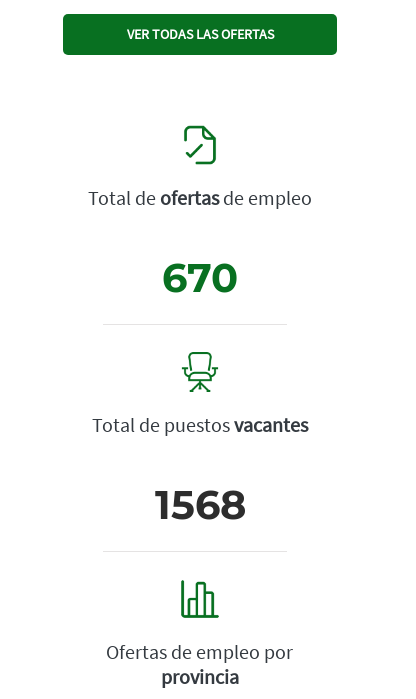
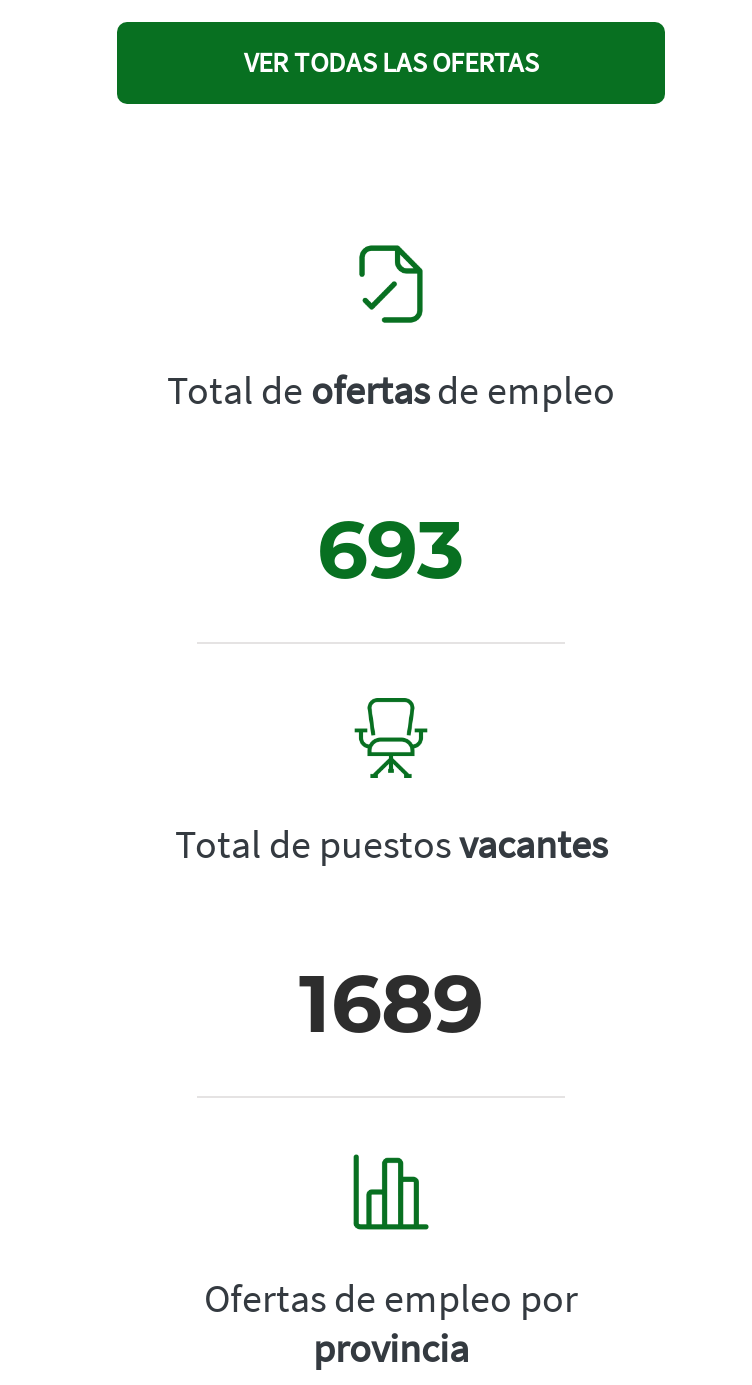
[162,253,238,302] 670 -> [317,499,465,597] 693
[154,480,245,529] 1568 -> [299,953,483,1051] 1689

